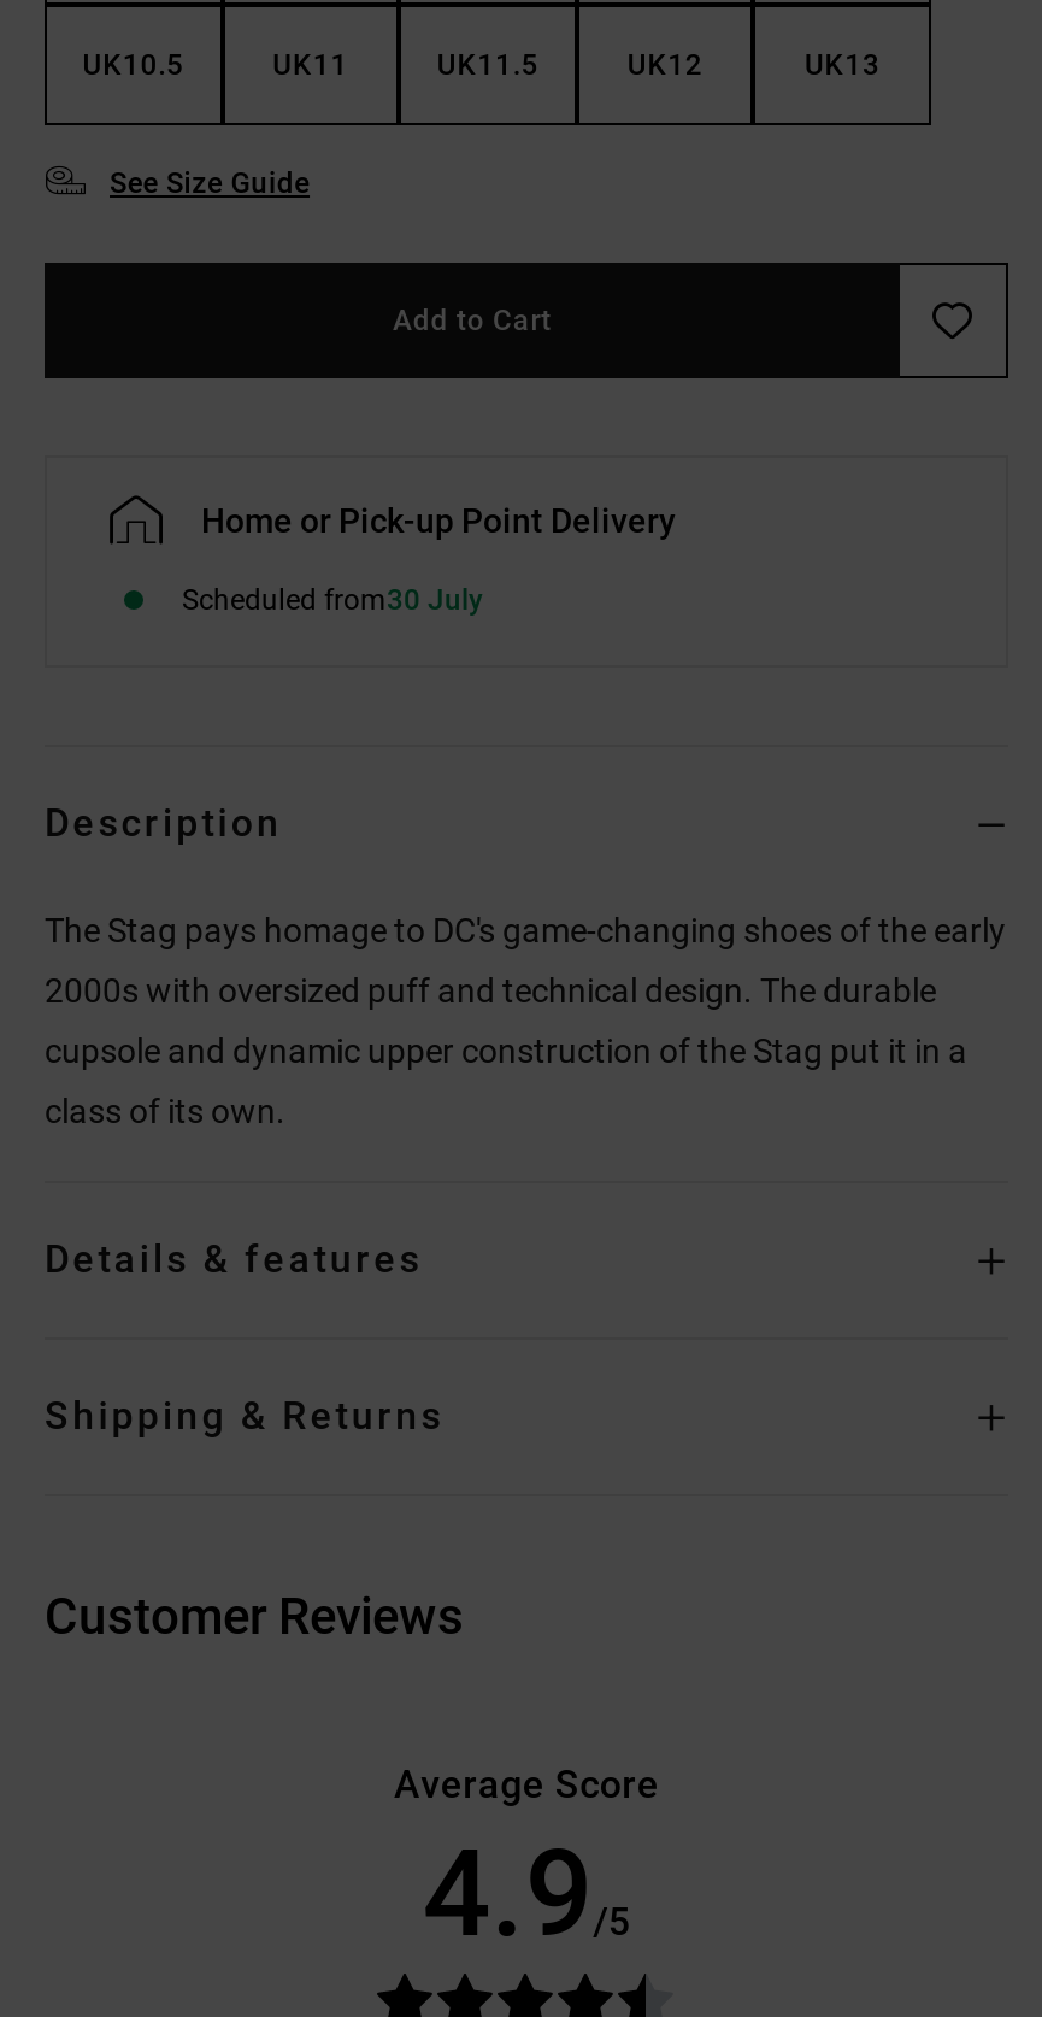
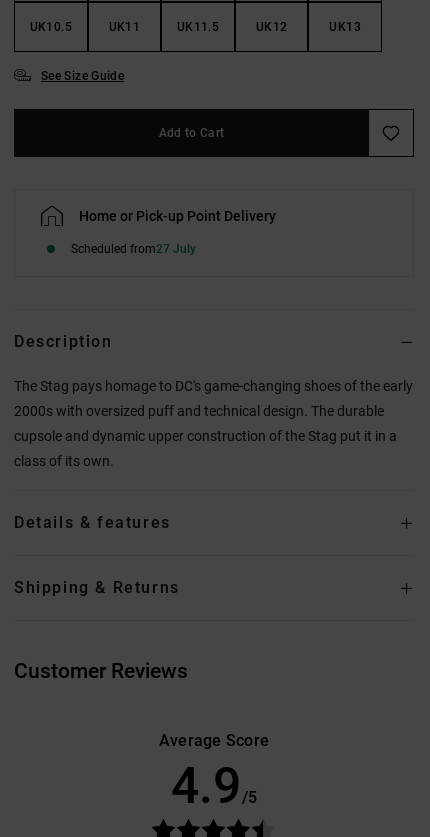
[182,584,483,618] Scheduled from30 July -> [71,242,196,256] Scheduled from27 July

